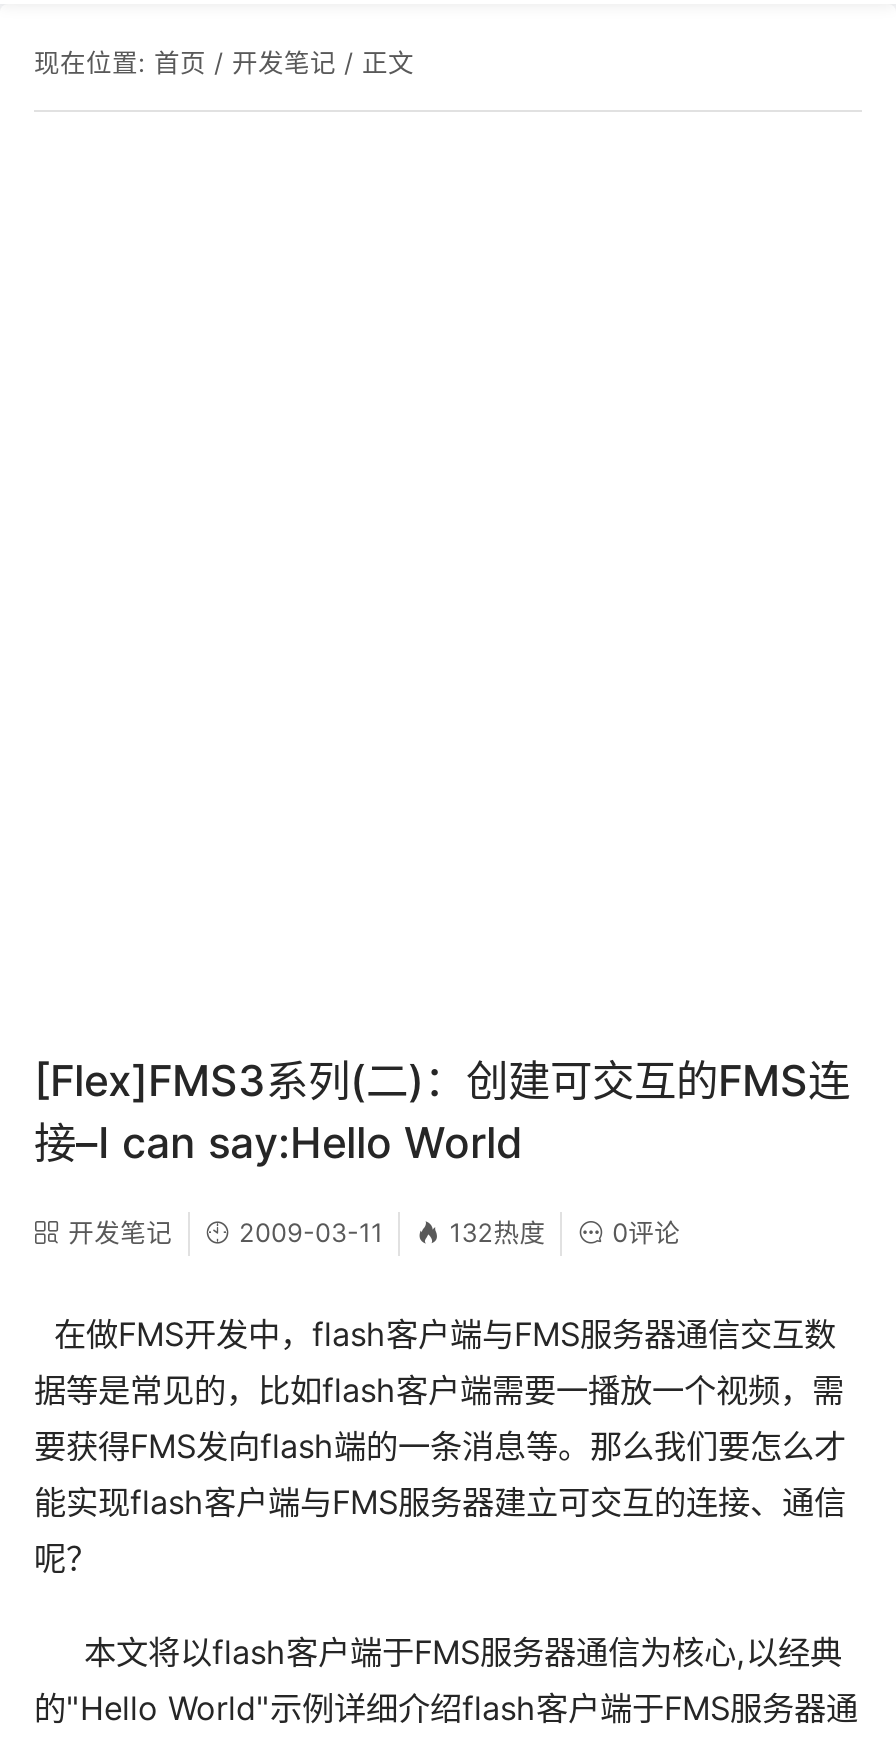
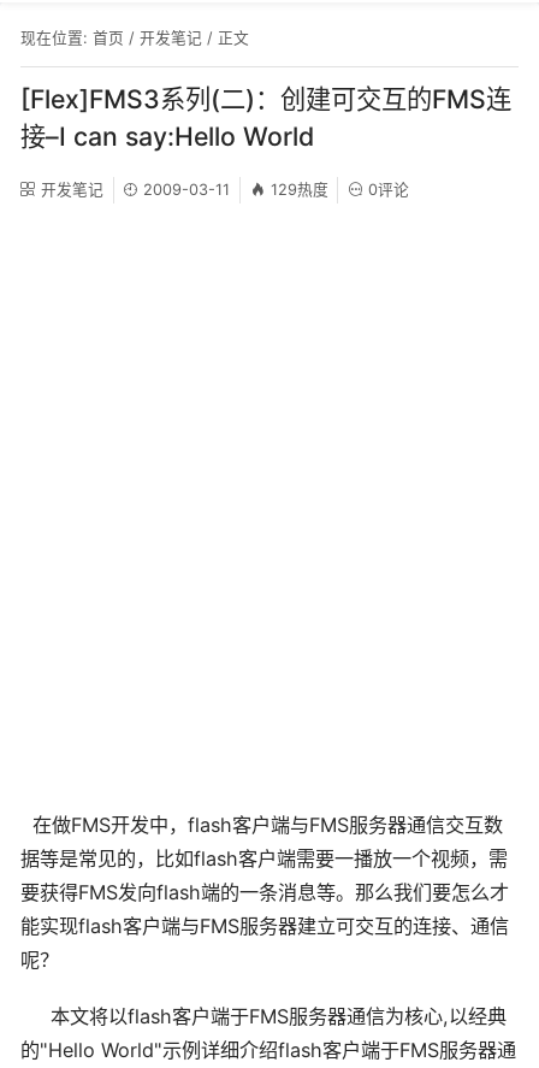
moved [34,1054,850,1247] -> [20,83,511,199]: [Flex]FMS3系列(二)：创建可交互的FMS连 | 接–I can say:Hello World | 开发笔记 | 2009-03-11 | 0评论
[450,1217,546,1247] 132热度 -> [270,181,328,199] 129热度

